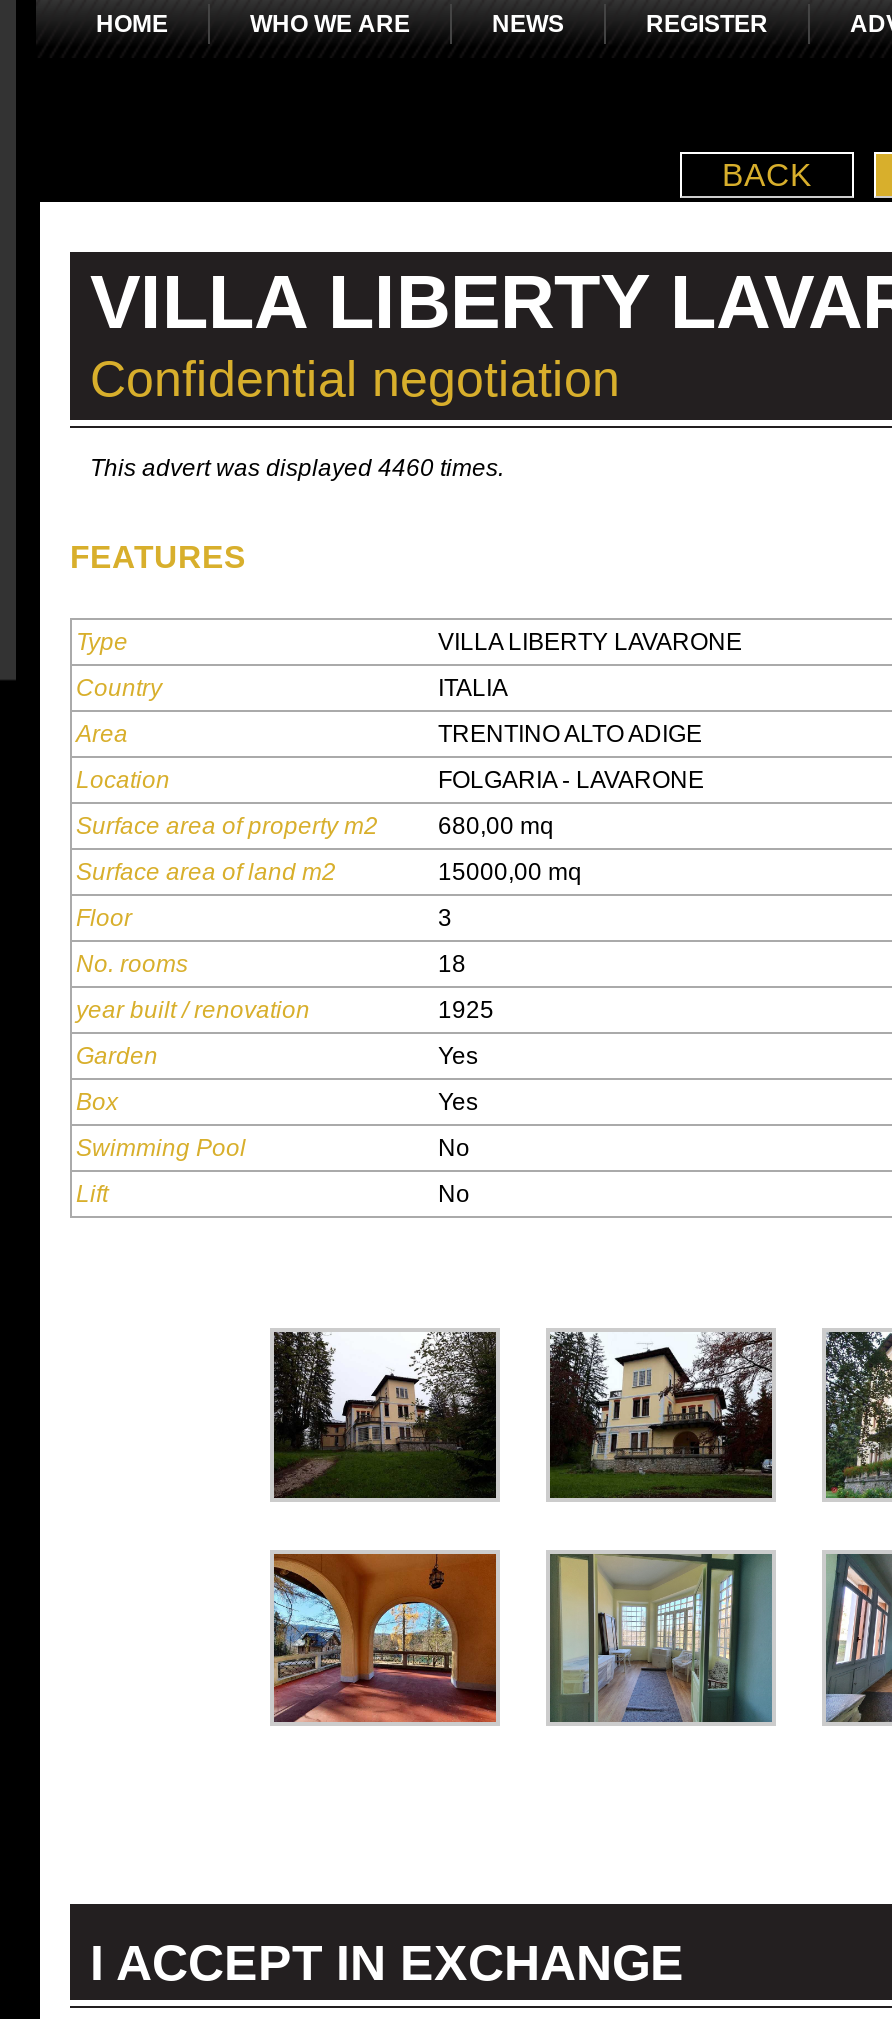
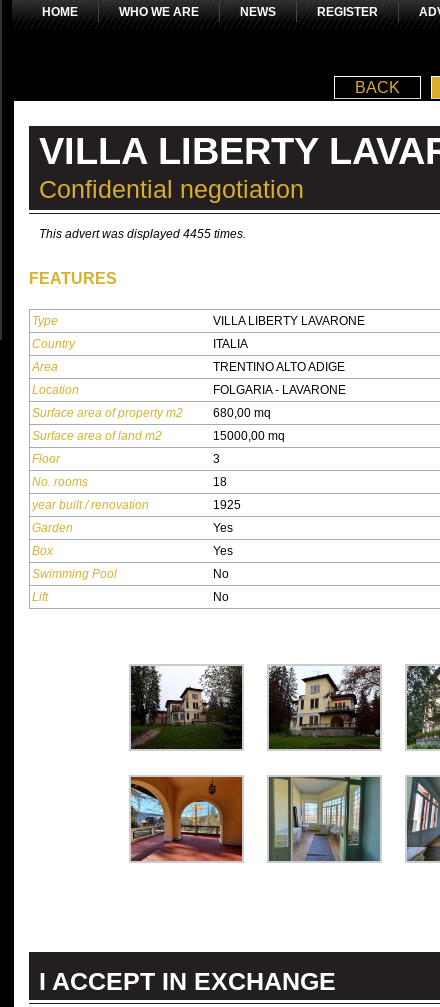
[90,454,504,482] This advert was displayed 4460 times. -> [39,227,246,241] This advert was displayed 4455 times.

